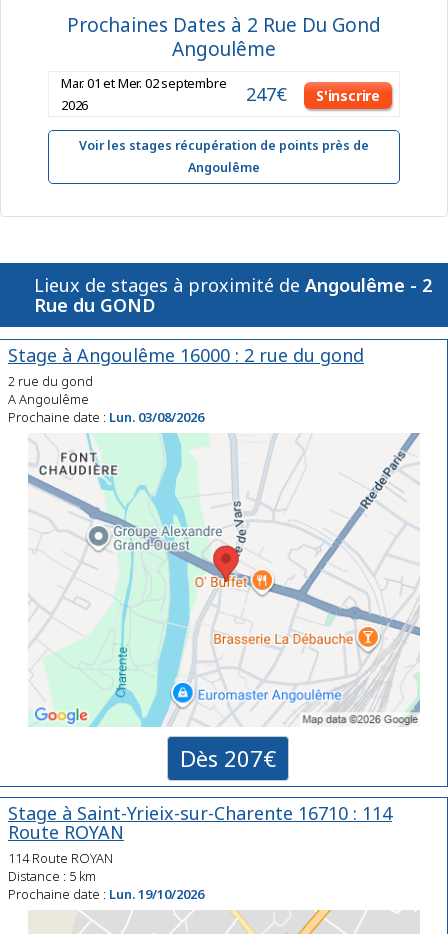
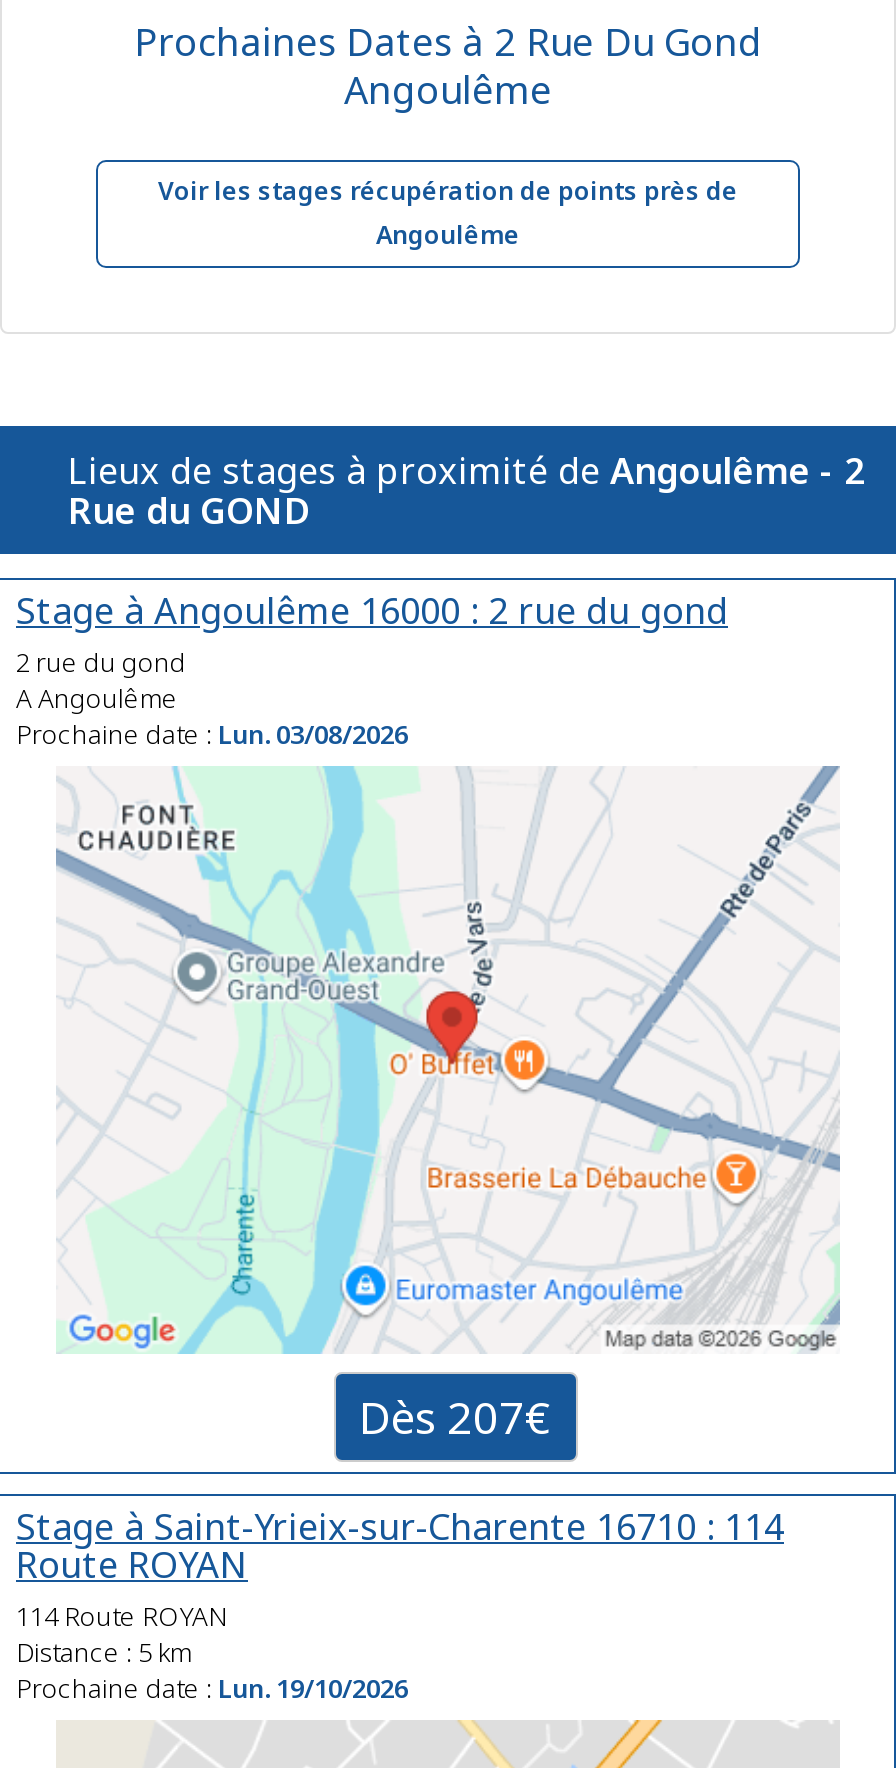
[61,74,380,114] Mar. 01 et Mer. 02 septembre | 2026 | 247€ | S'inscrire -> none

